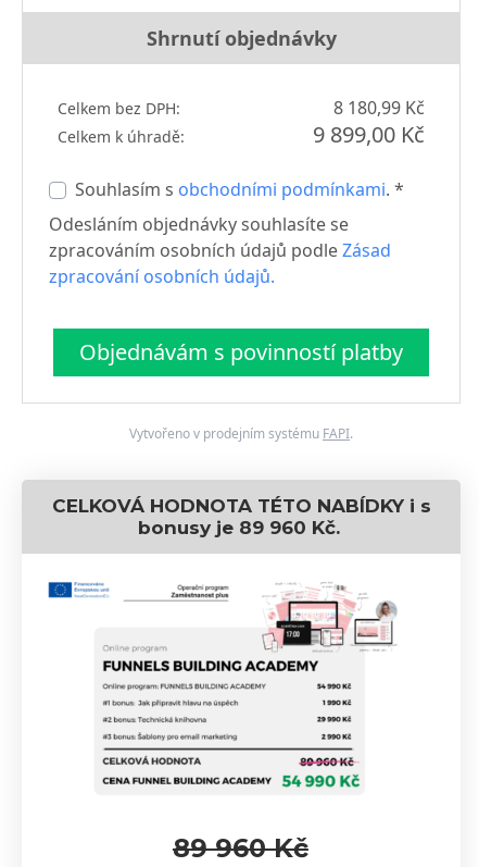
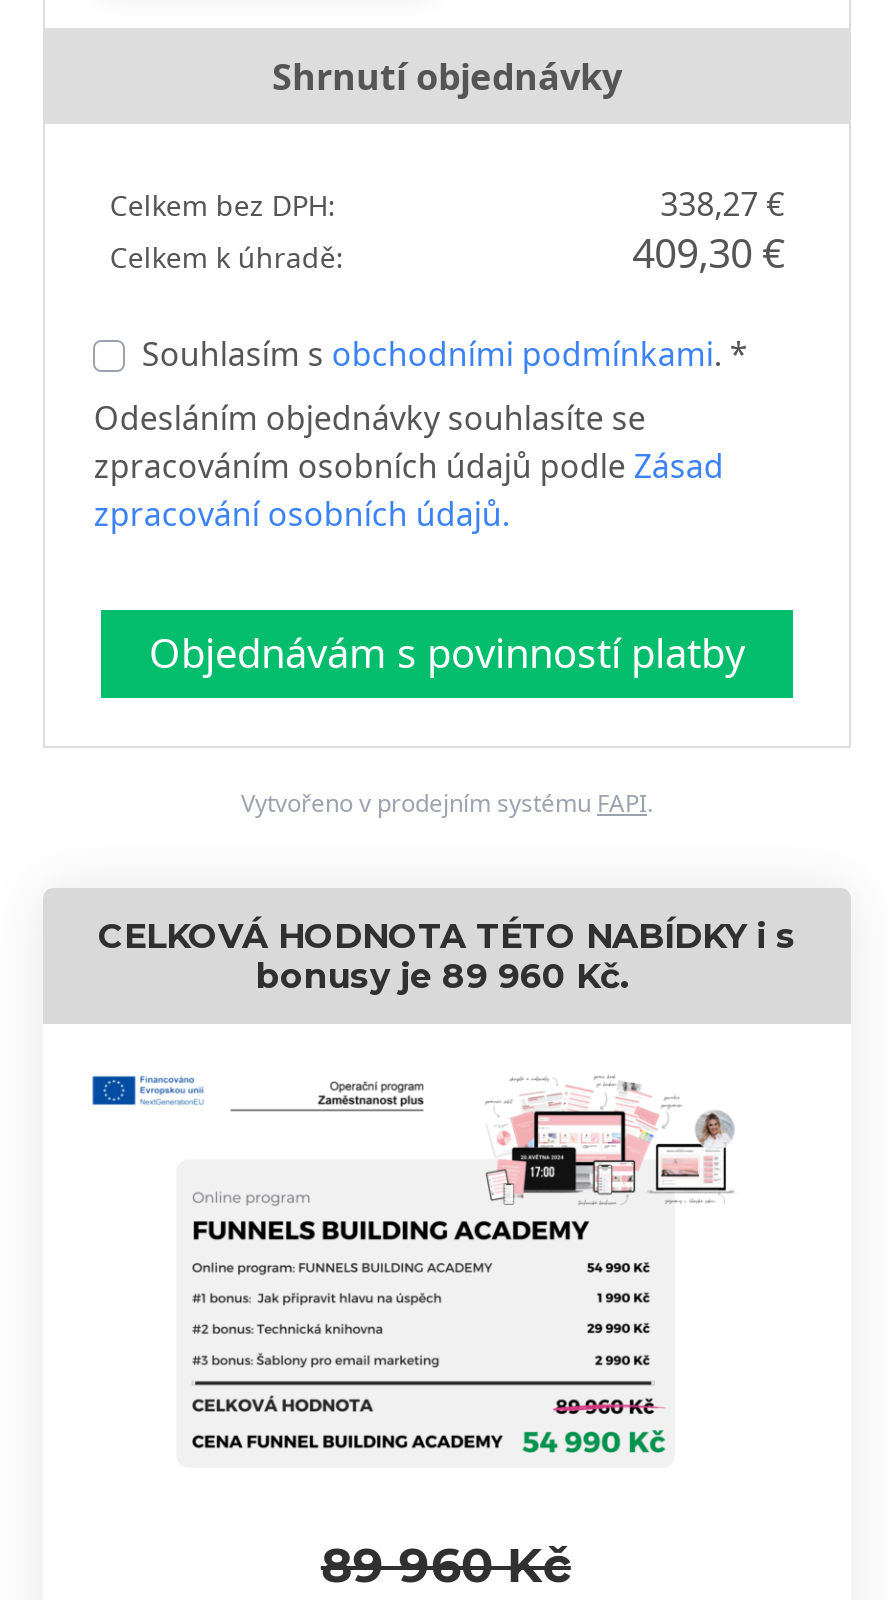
[333,96,424,120] 8 180,99 Kč -> [660,183,784,227] 338,27 €
[312,120,424,150] 9 899,00 Kč -> [632,227,784,281] 409,30 €

